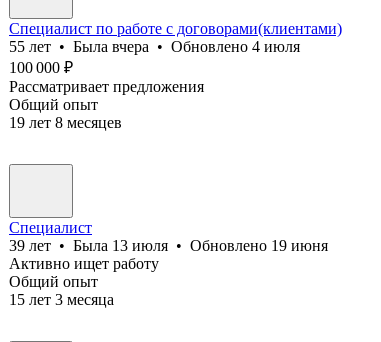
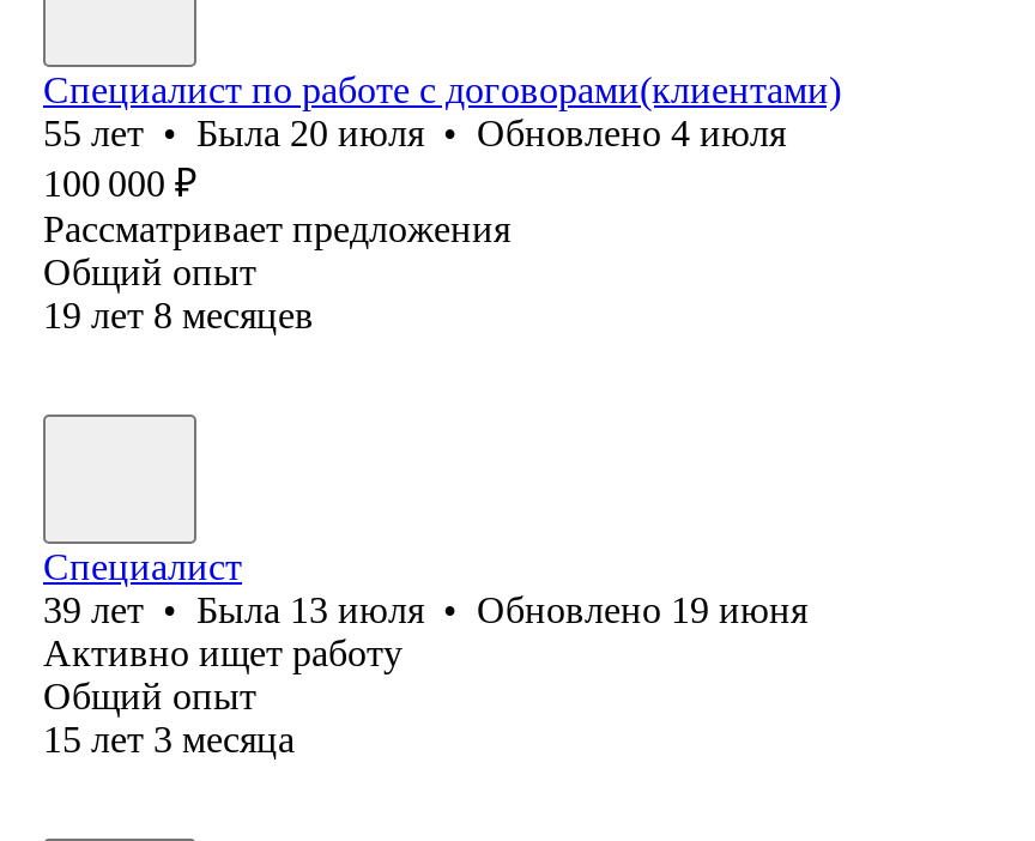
[9,38,300,55] 55 лет • Была вчера • Обновлено 4 июля -> [43,112,786,153] 55 лет • Была 20 июля • Обновлено 4 июля

